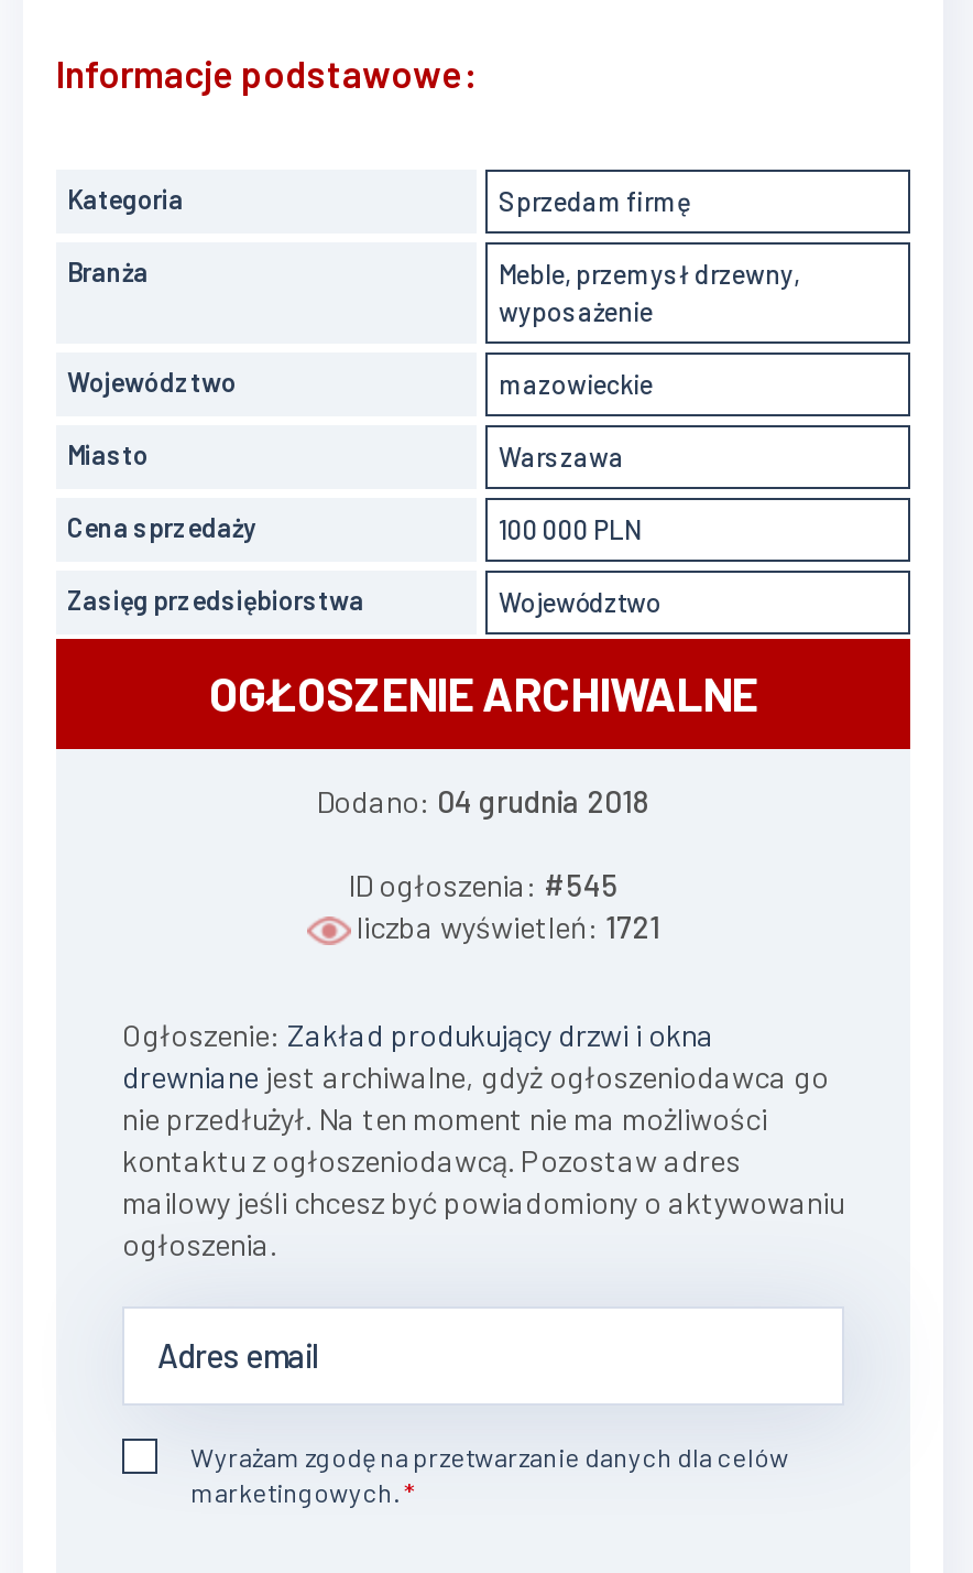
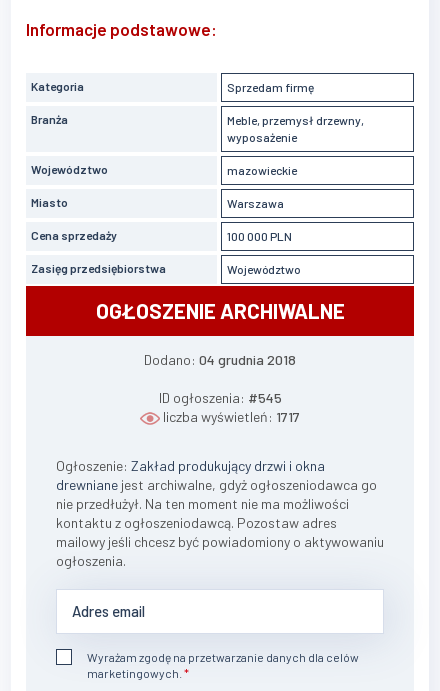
[350,908,660,945] liczba wyświetleń: 1721 -> [160,408,300,425] liczba wyświetleń: 1717

